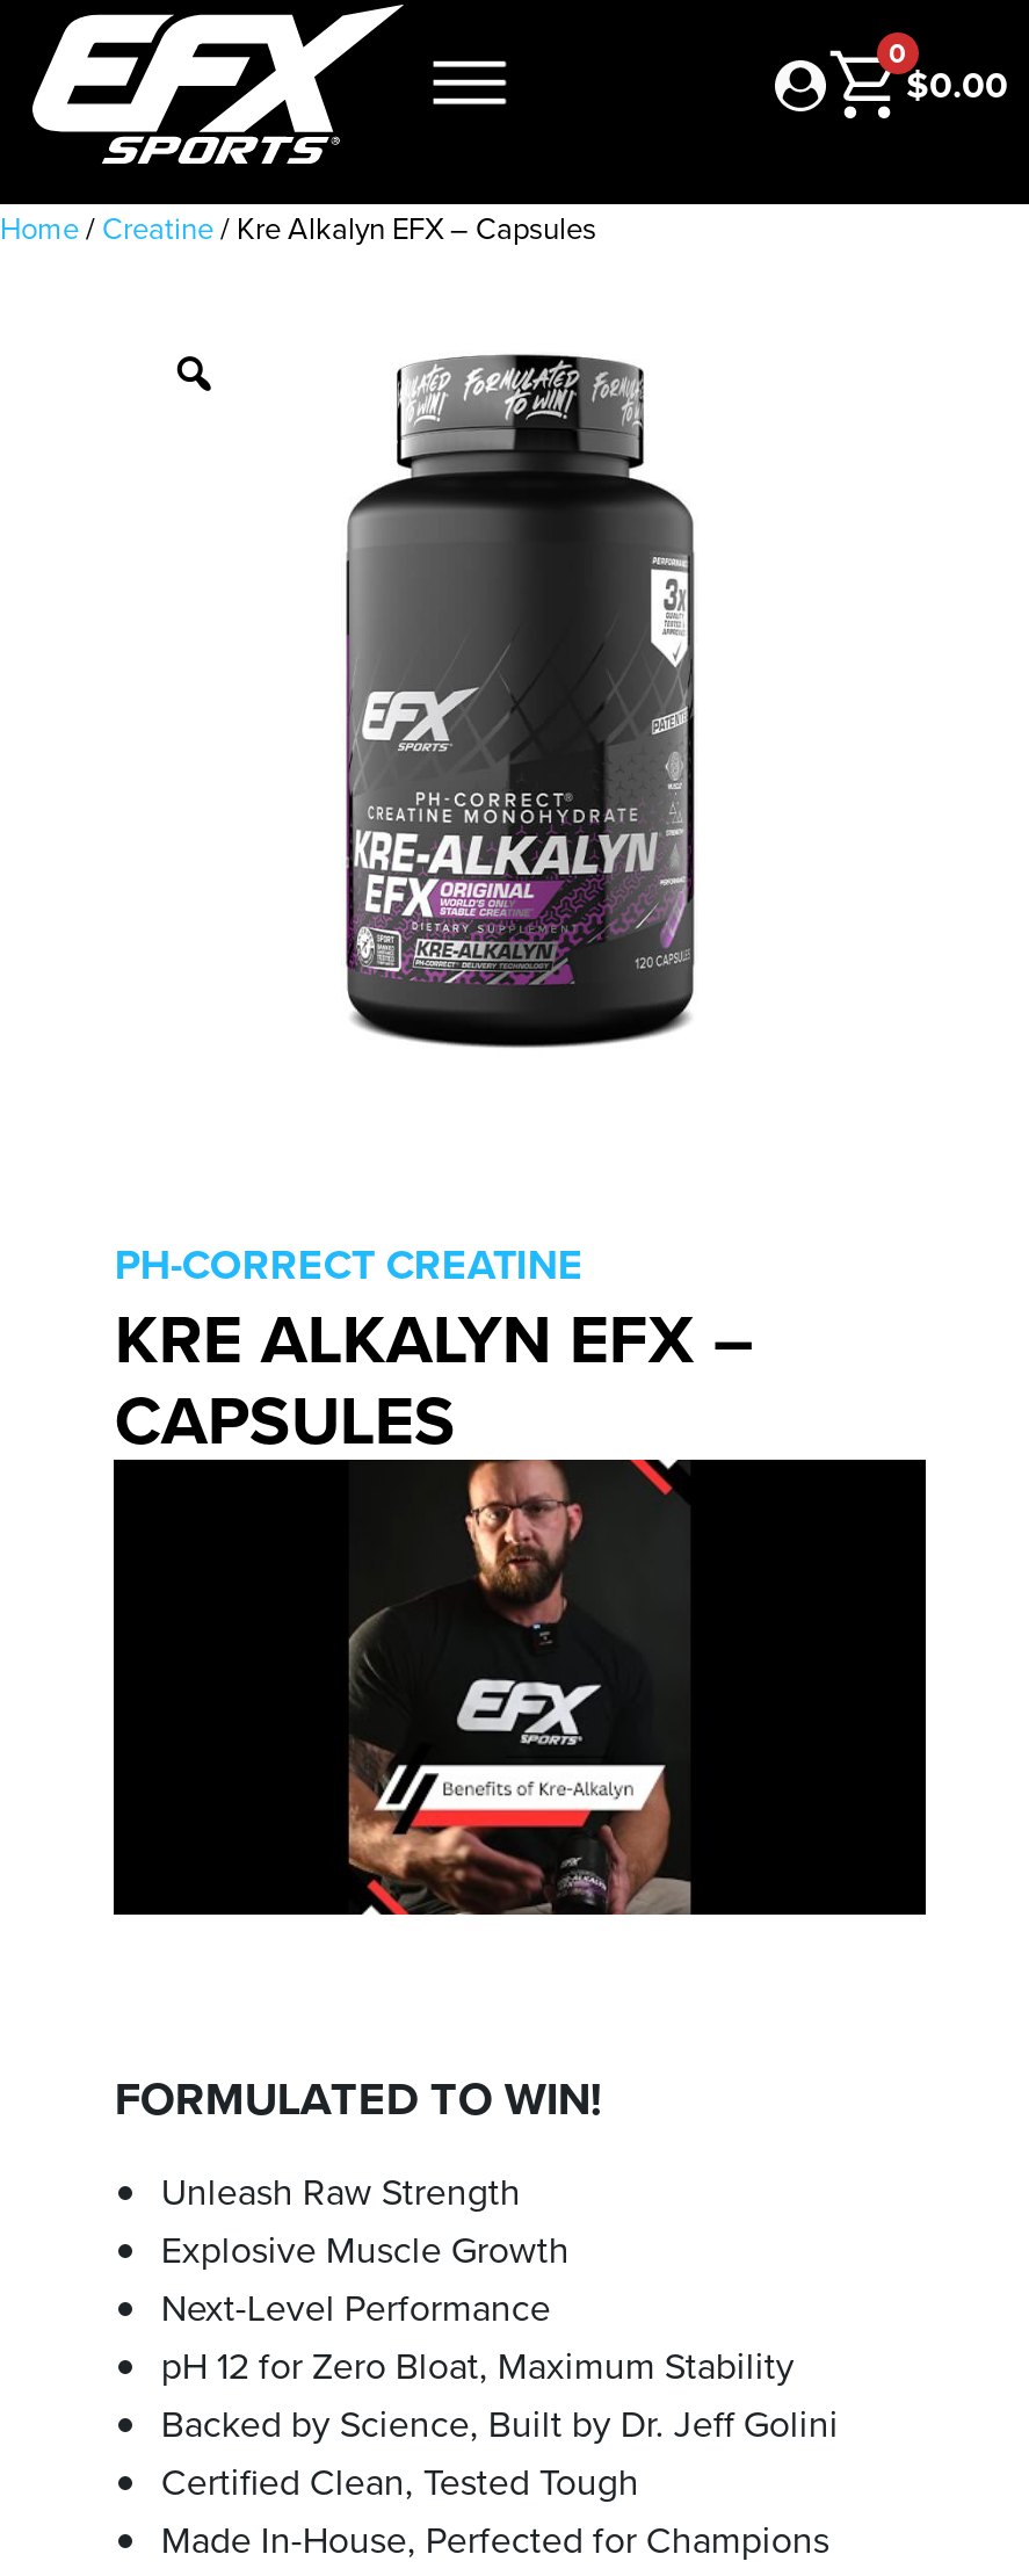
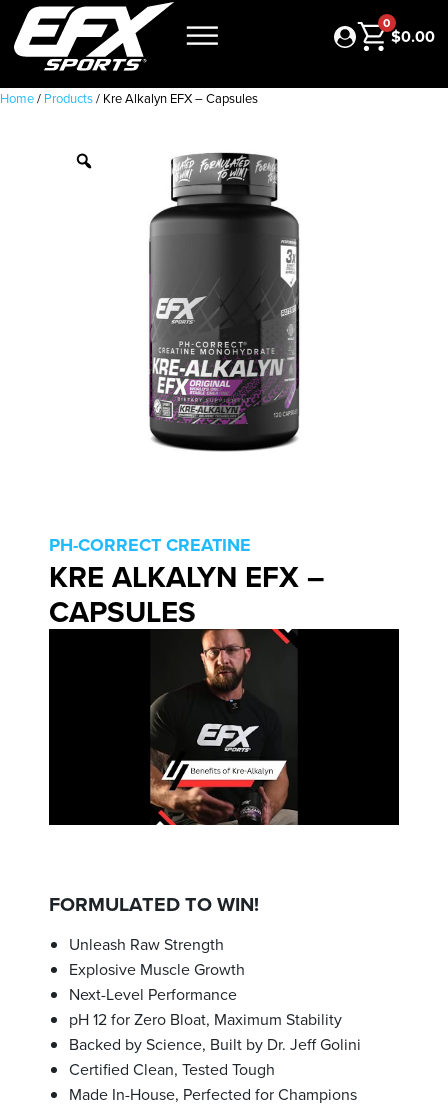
[0,207,596,248] Home / Creatine / Kre Alkalyn EFX – Capsules -> [0,89,258,107] Home / Products / Kre Alkalyn EFX – Capsules

